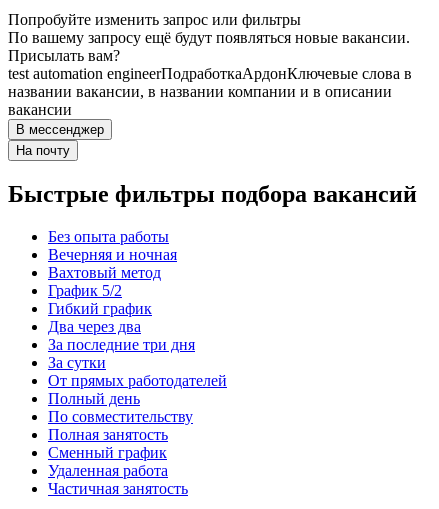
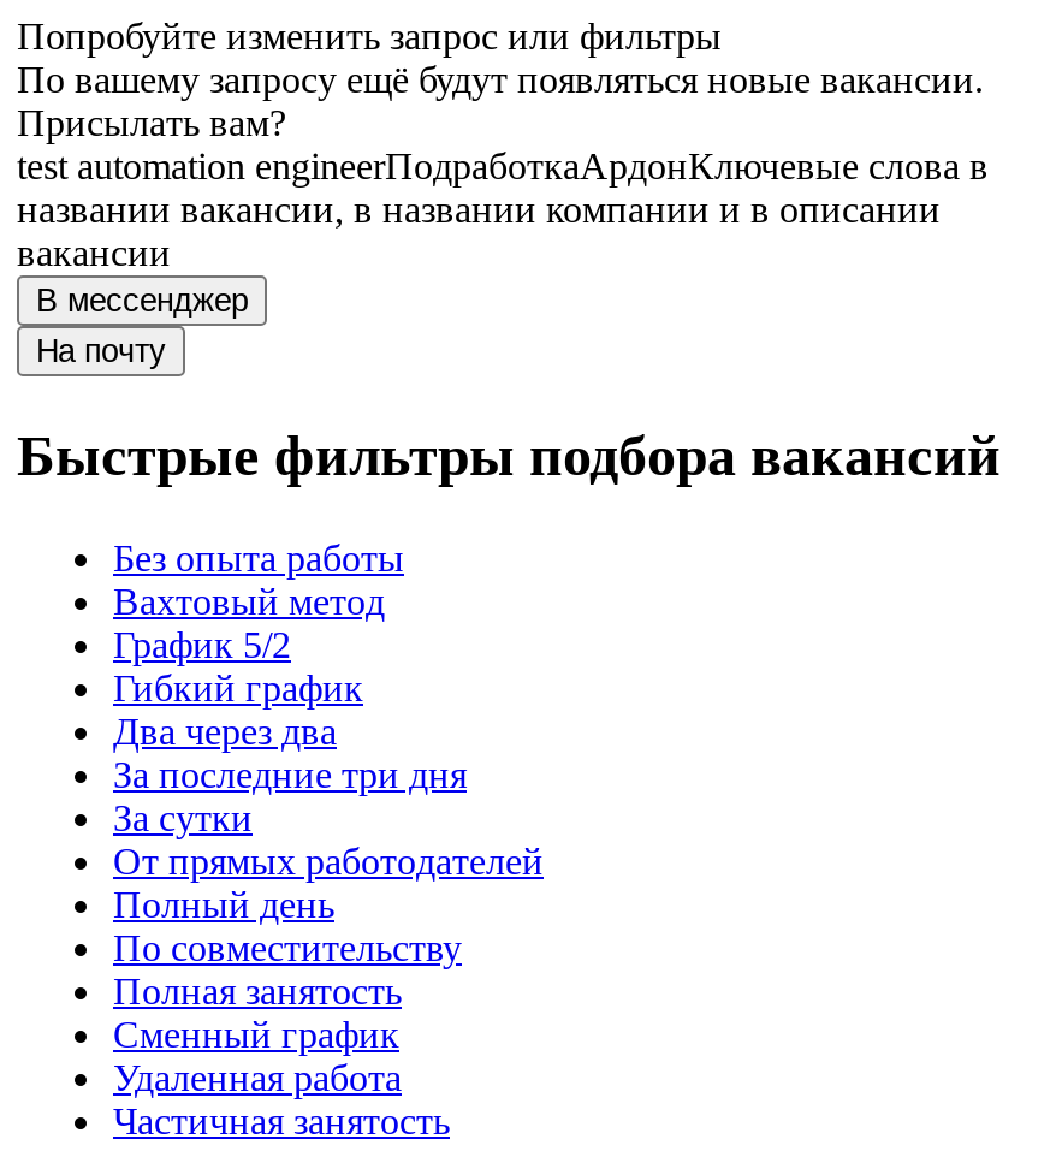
[48,246,177,263] Вечерняя и ночная -> none

